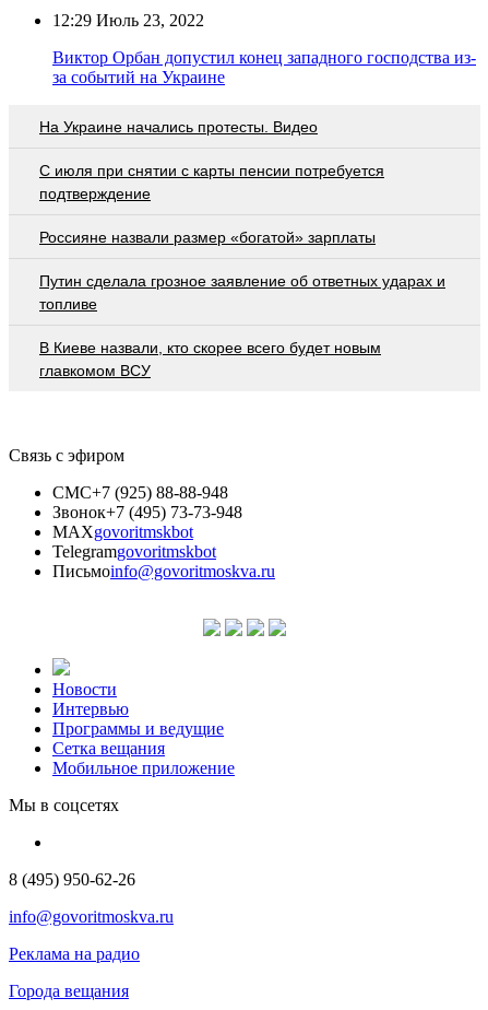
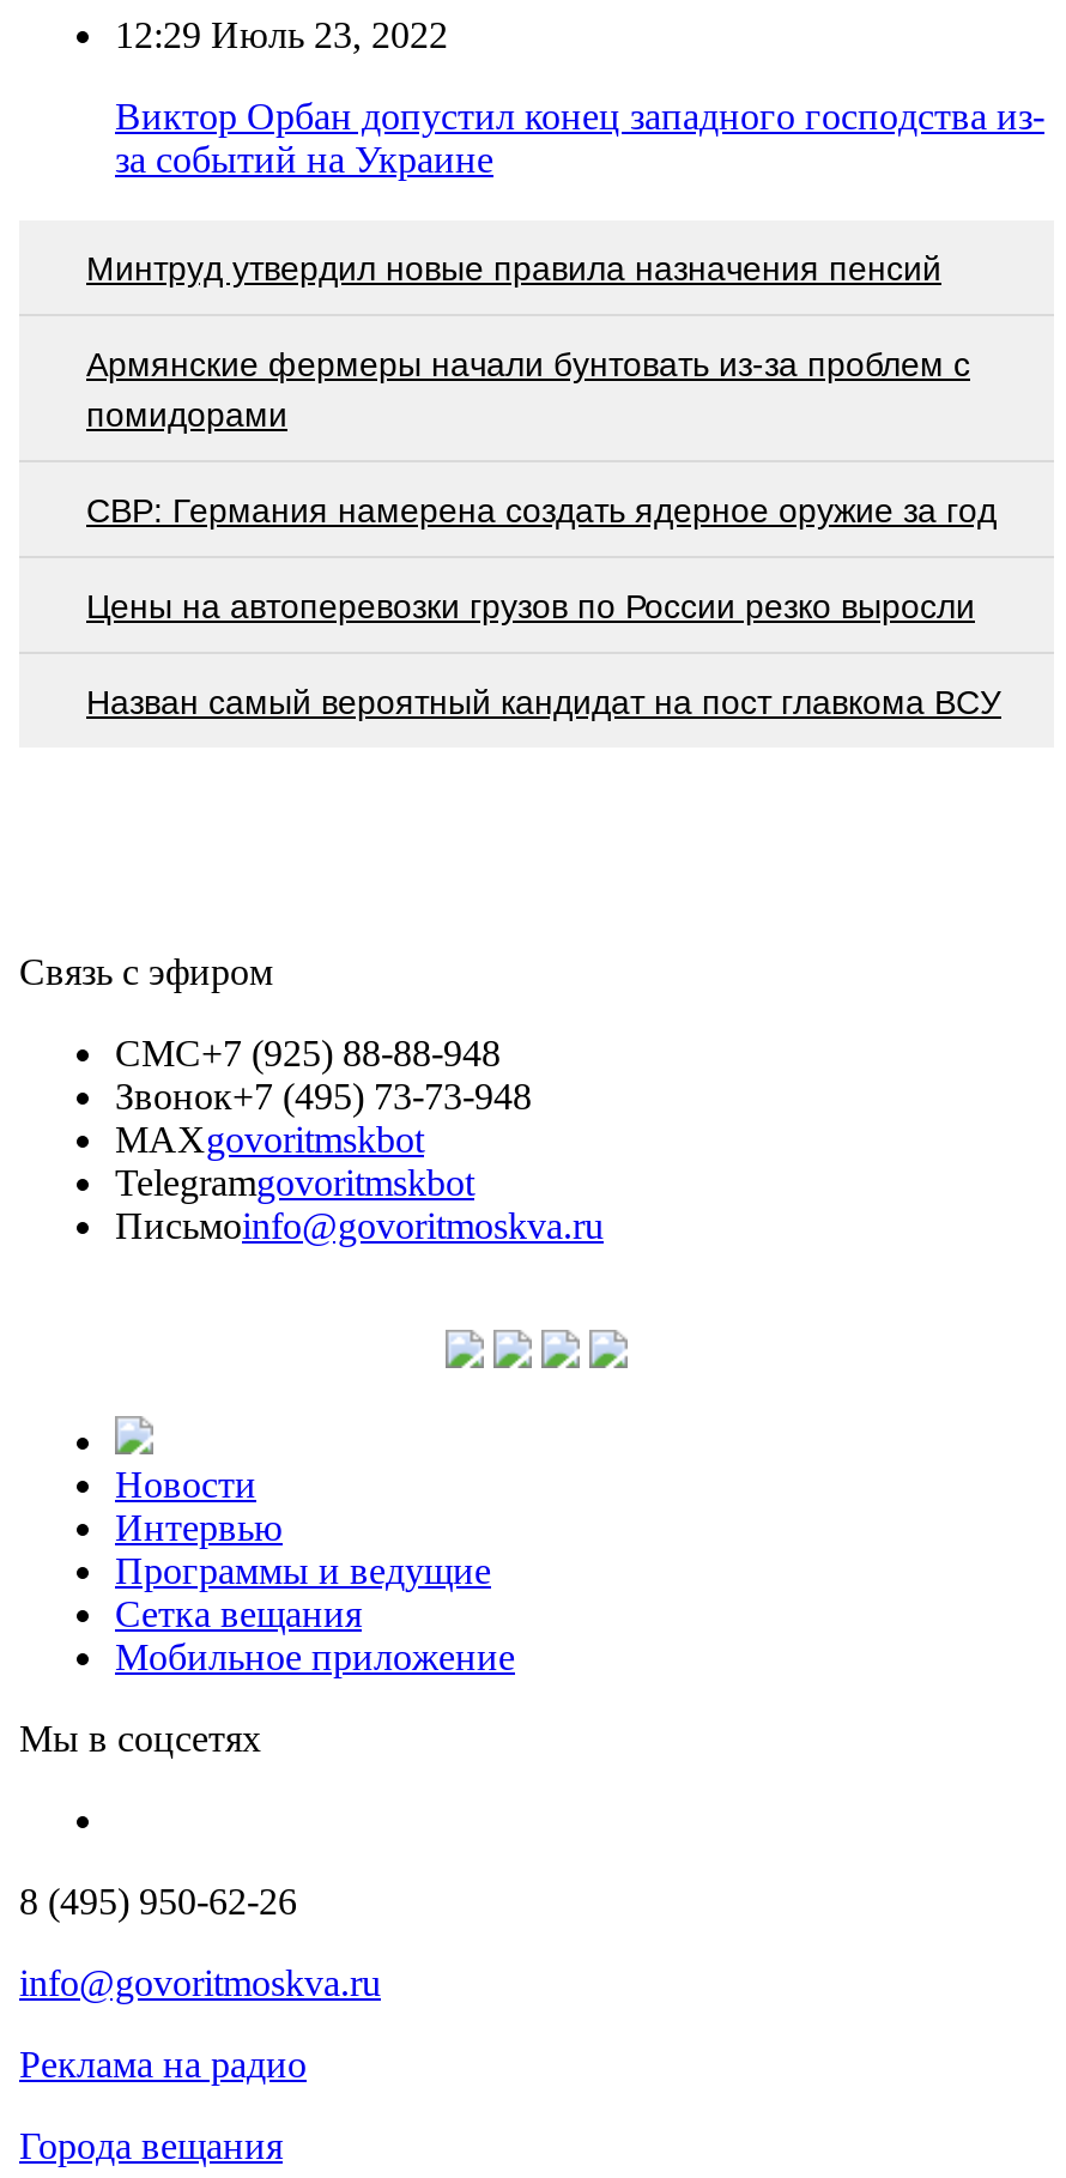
[39,118,318,135] На Украине начались протесты. Видео -> [86,248,941,287] Минтруд утвердил новые правила назначения пенсий
[39,161,384,202] С июля при снятии с карты пенсии потребуется | подтверждение -> [86,344,970,433] Армянские фермеры начали бунтовать из-за проблем с | помидорами
[39,228,376,246] Россияне назвали размер «богатой» зарплаты -> [86,490,997,529] СВР: Германия намерена создать ядерное оружие за год
[39,272,445,312] Путин сделала грозное заявление об ответных ударах и | топливе -> [86,586,975,624] Цены на автоперевозки грузов по России резко выросли
[39,338,381,379] В Киеве назвали, кто скорее всего будет новым | главкомом ВСУ -> [86,682,1001,720] Назван самый вероятный кандидат на пост главкома ВСУ

